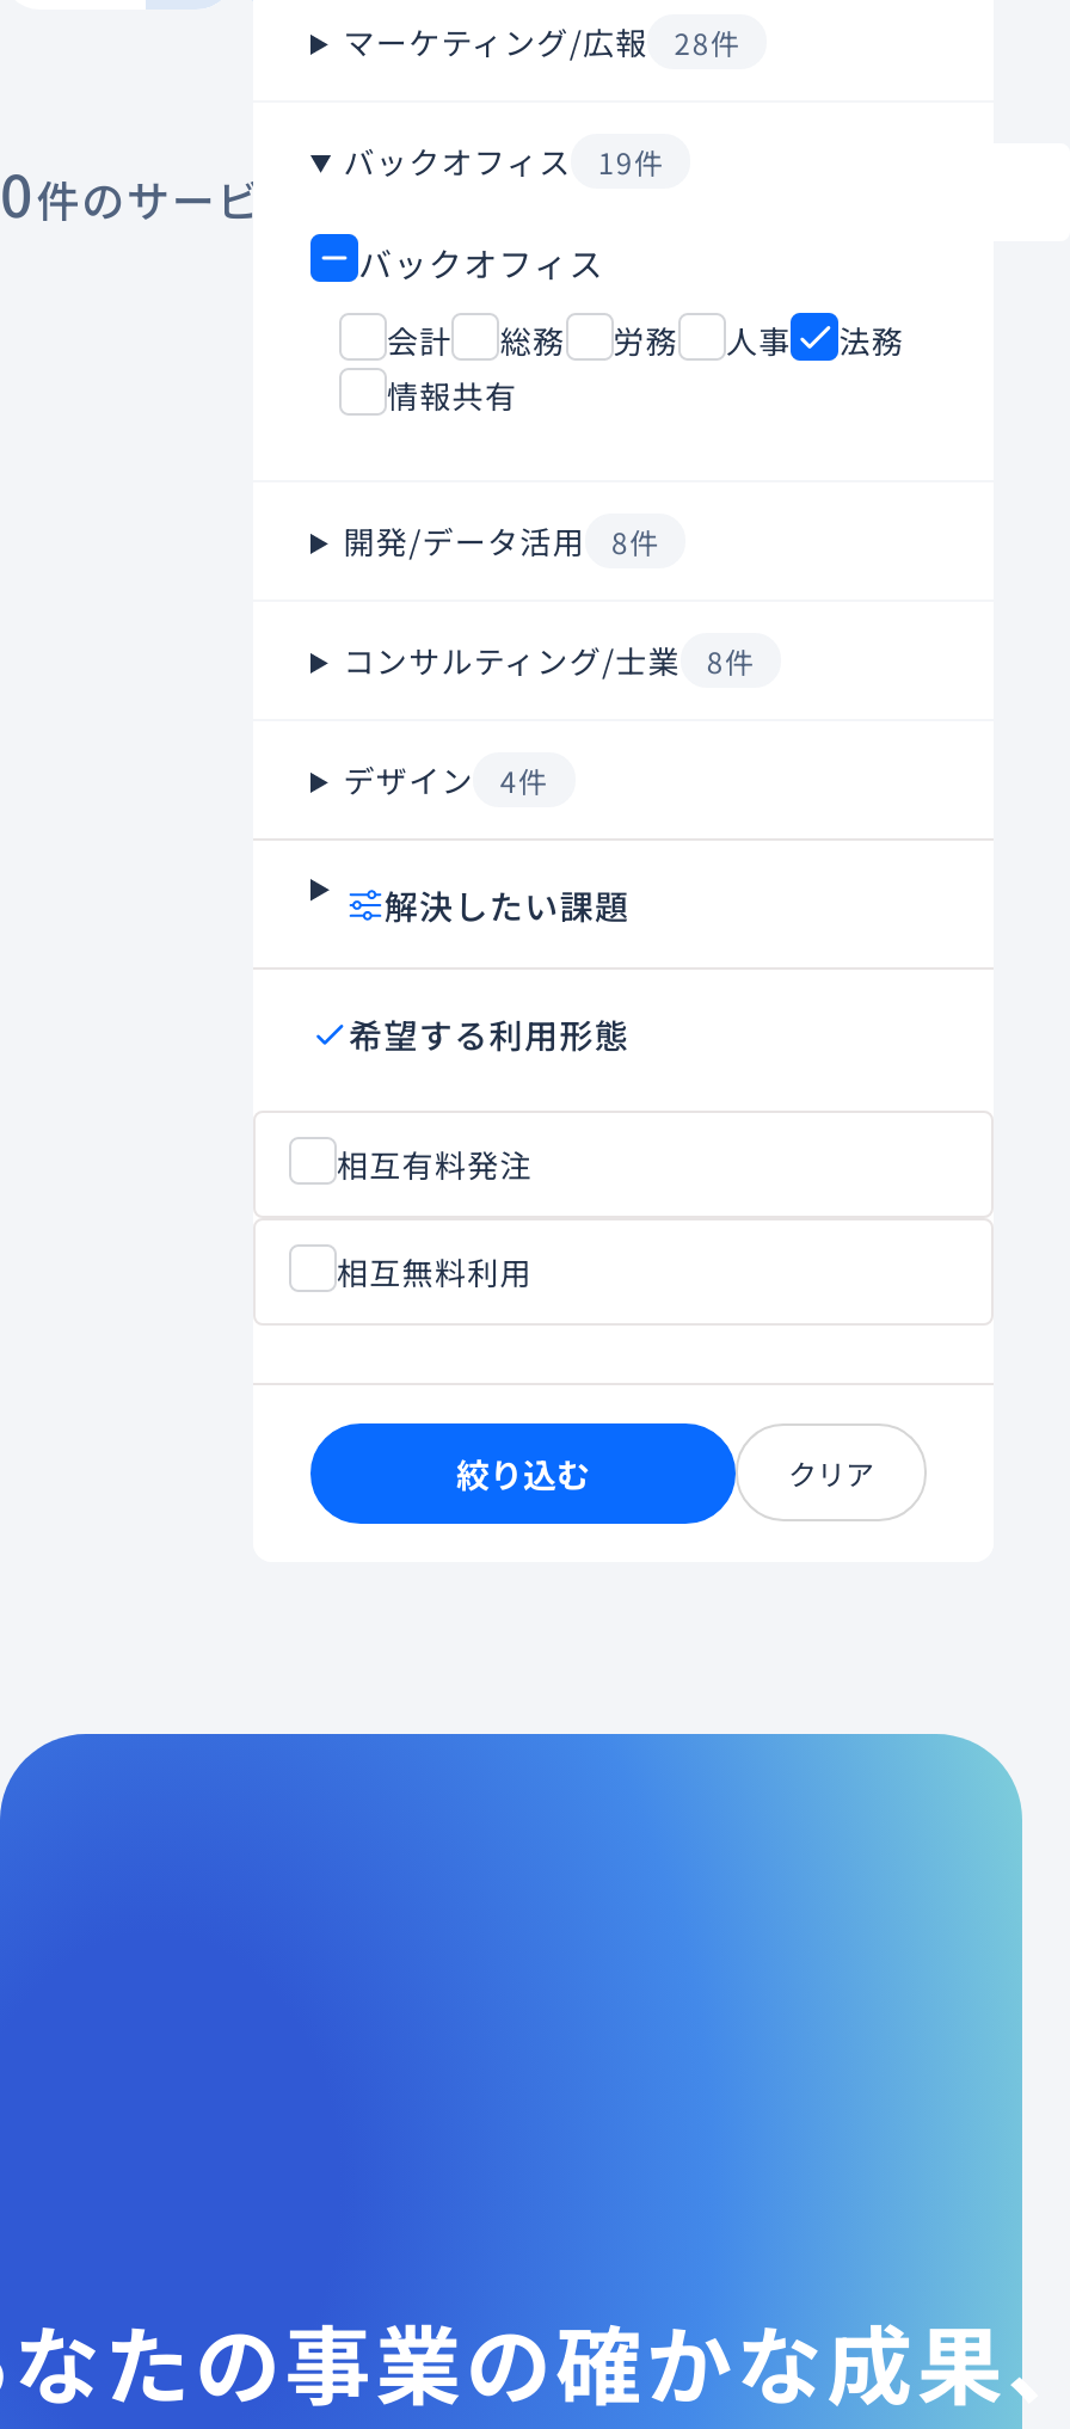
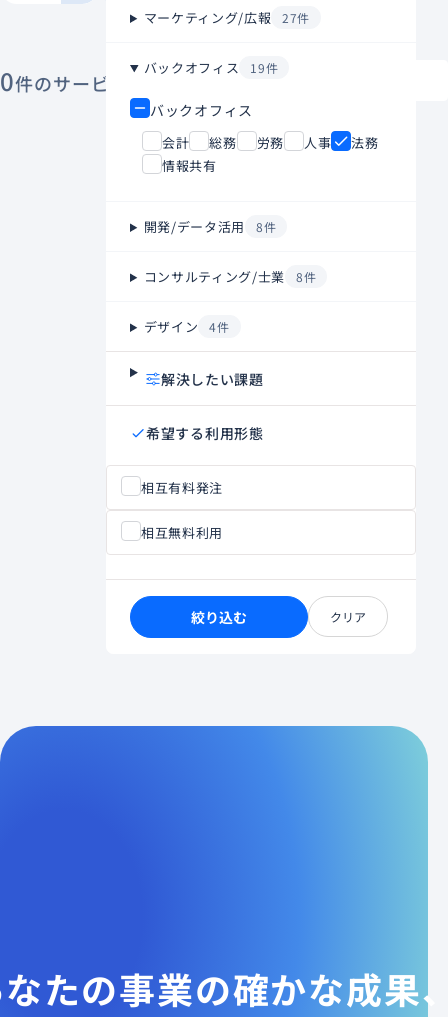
[343,19,741,64] マーケティング/広報 28件 -> [144,8,310,27] マーケティング/広報 27件

